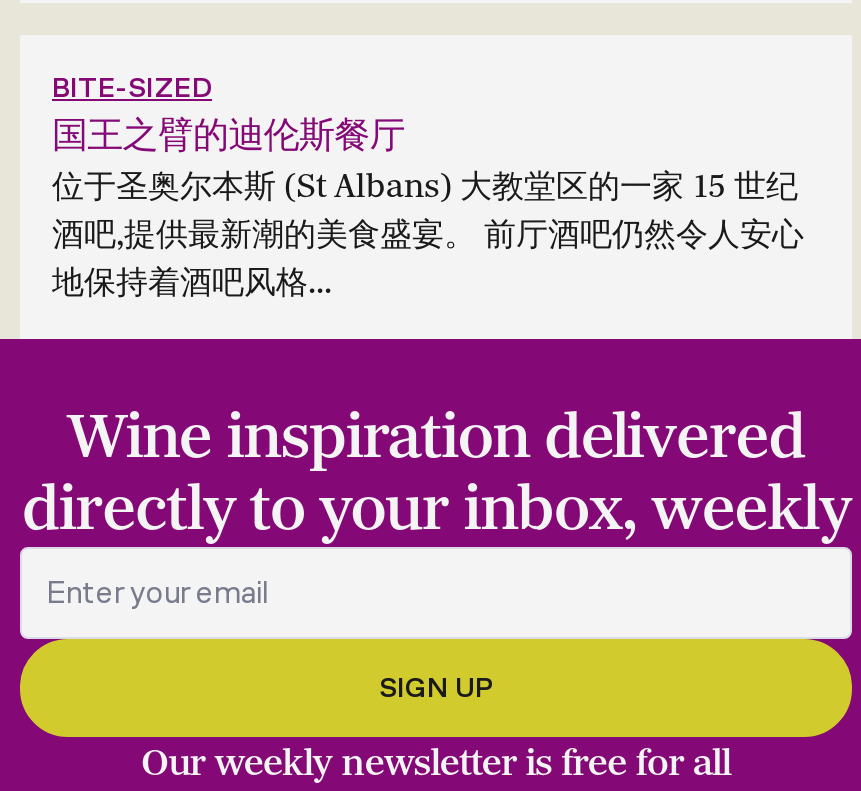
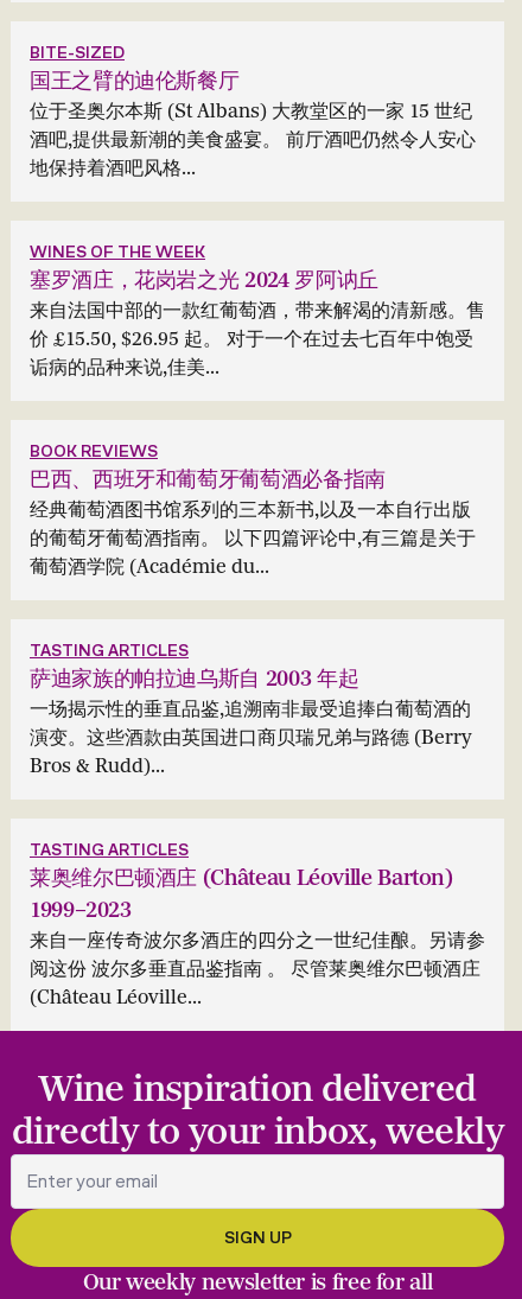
none -> [30,242,485,1009] WINES OF THE WEEK | 塞罗酒庄，花岗岩之光 2024 罗阿讷丘 | 来自法国中部的一款红葡萄酒，带来解渴的清新感。售 | 价 £15.50, $26.95 起。 对于一个在过去七百年中饱受 | 诟病的品种来说,佳美... | BOOK REVIEWS | 巴西、西班牙和葡萄牙葡萄酒必备指南 | 经典葡萄酒图书馆系列的三本新书,以及一本自行出版 | 的葡萄牙葡萄酒指南。 以下四篇评论中,有三篇是关于 | 葡萄酒学院 (Académie du... | TASTING ARTICLES | 萨迪家族的帕拉迪乌斯自 2003 年起 | 一场揭示性的垂直品鉴,追溯南非最受追捧白葡萄酒的 | 演变。这些酒款由英国进口商贝瑞兄弟与路德 (Berry | Bros & Rudd)... | TASTING ARTICLES | 莱奥维尔巴顿酒庄 (Château Léoville Barton) | 1999–2023 | 来自一座传奇波尔多酒庄的四分之一世纪佳酿。另请参 | 阅这份 波尔多垂直品鉴指南 。 尽管莱奥维尔巴顿酒庄 | (Château Léoville...

